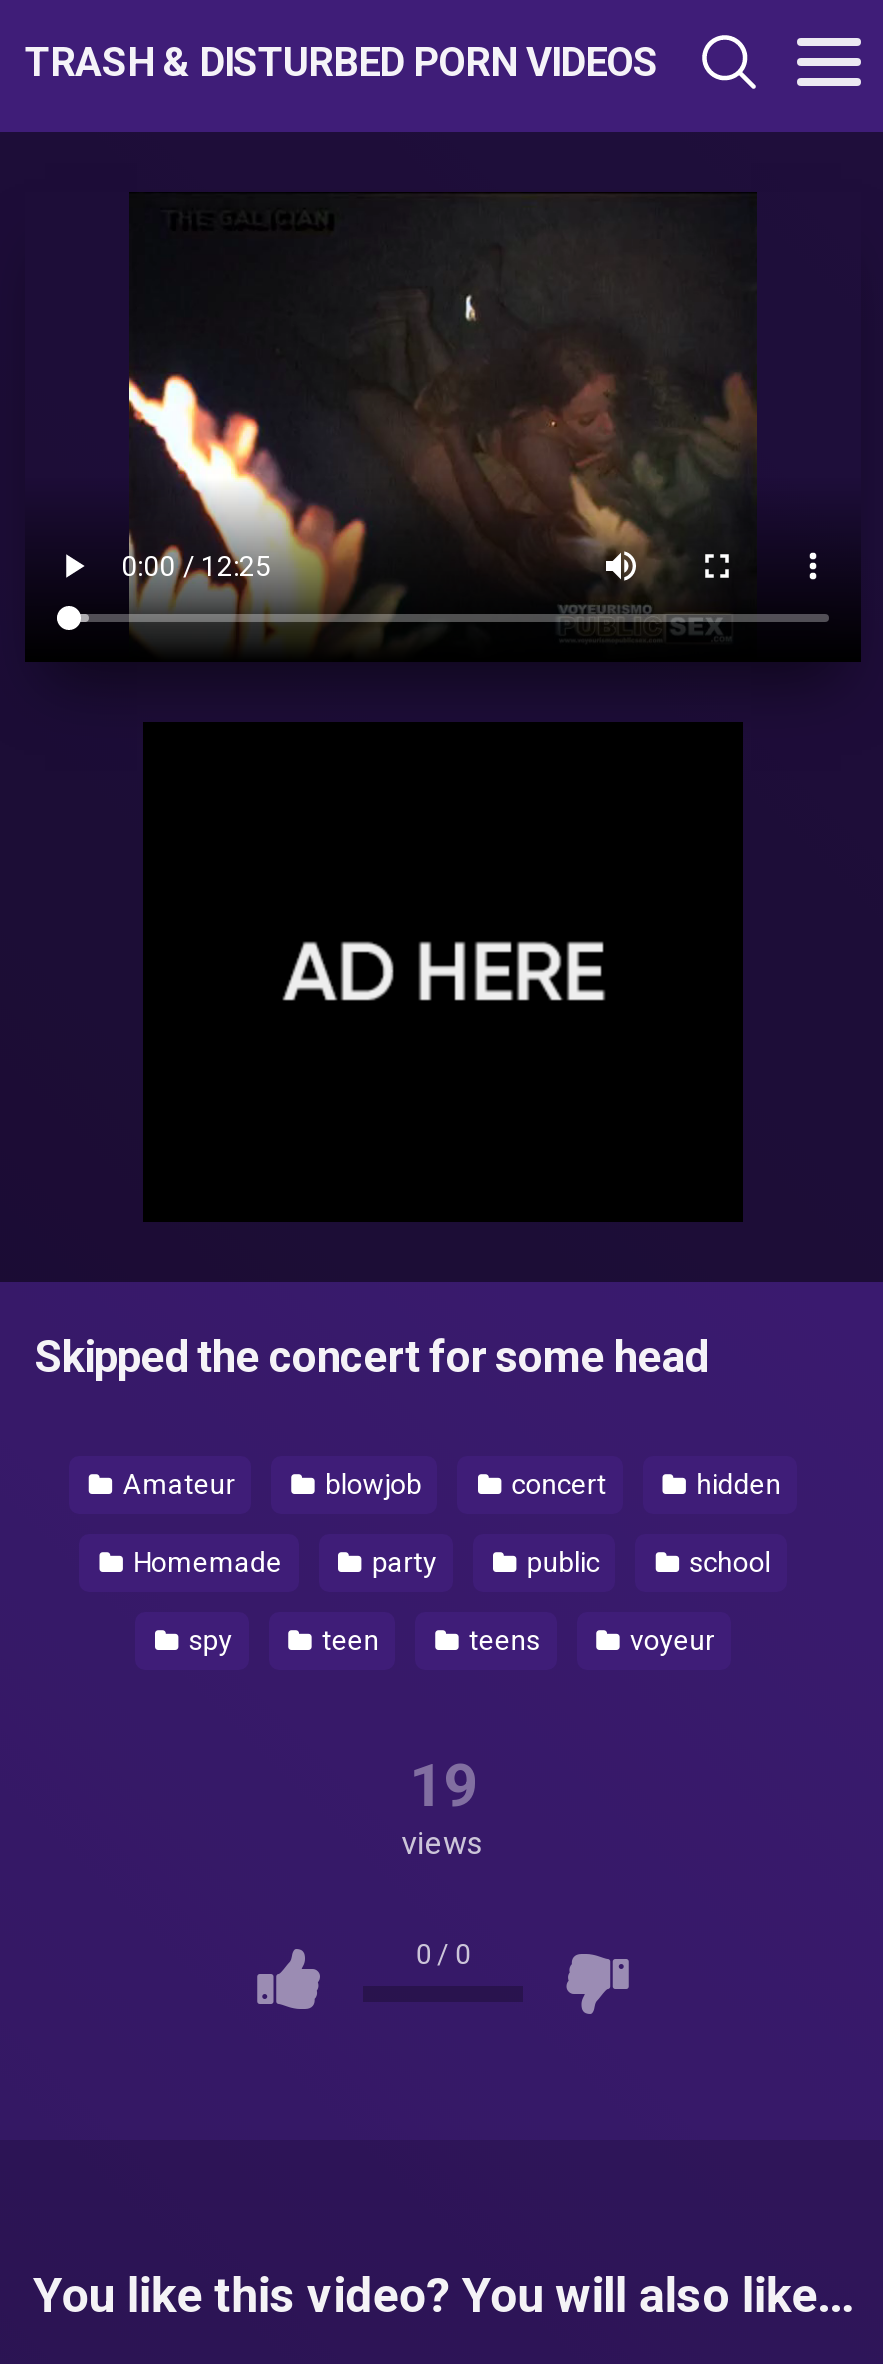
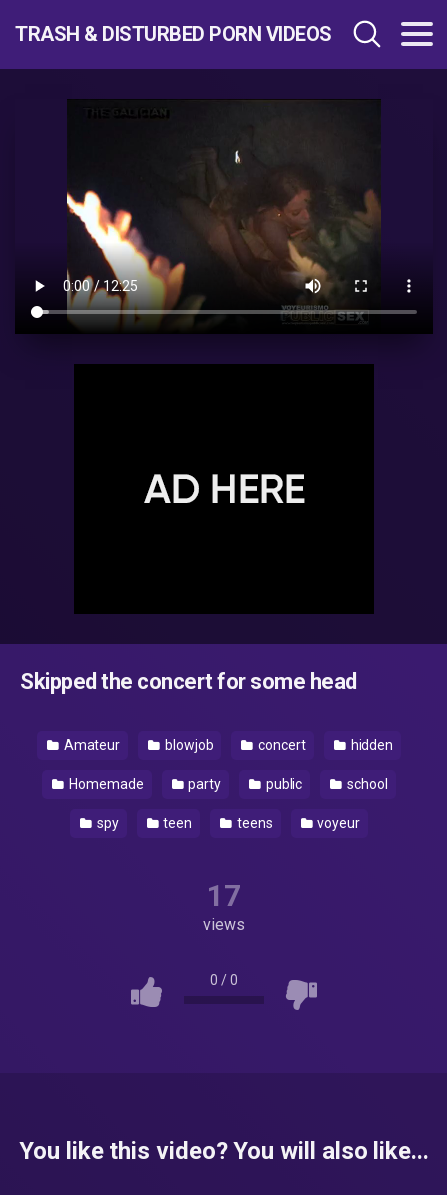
[409,1750,477,1820] 19 -> [207,878,241,913] 17

